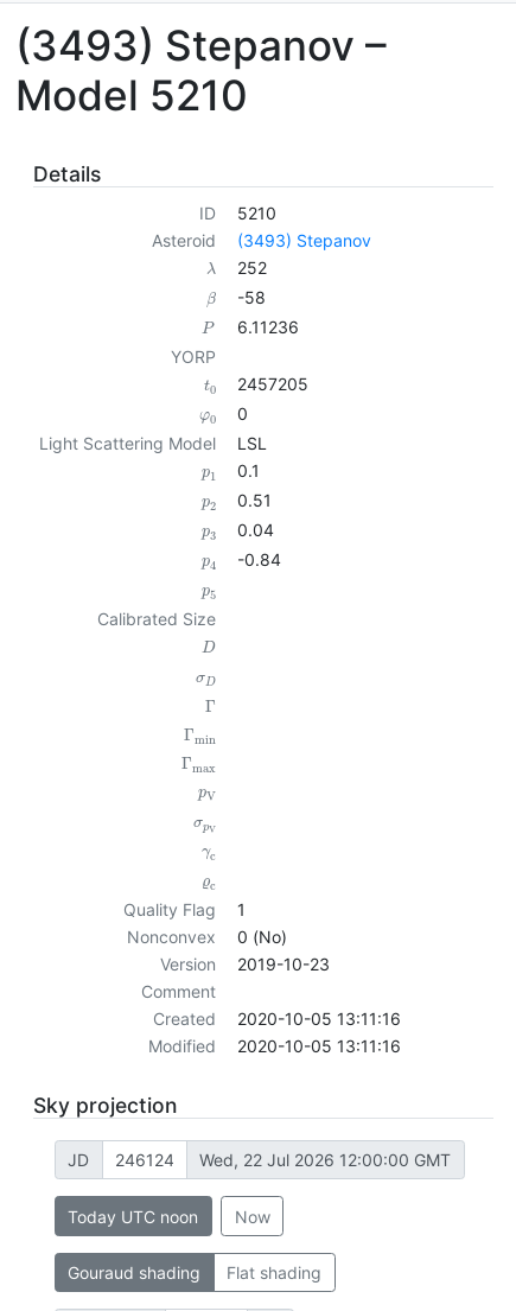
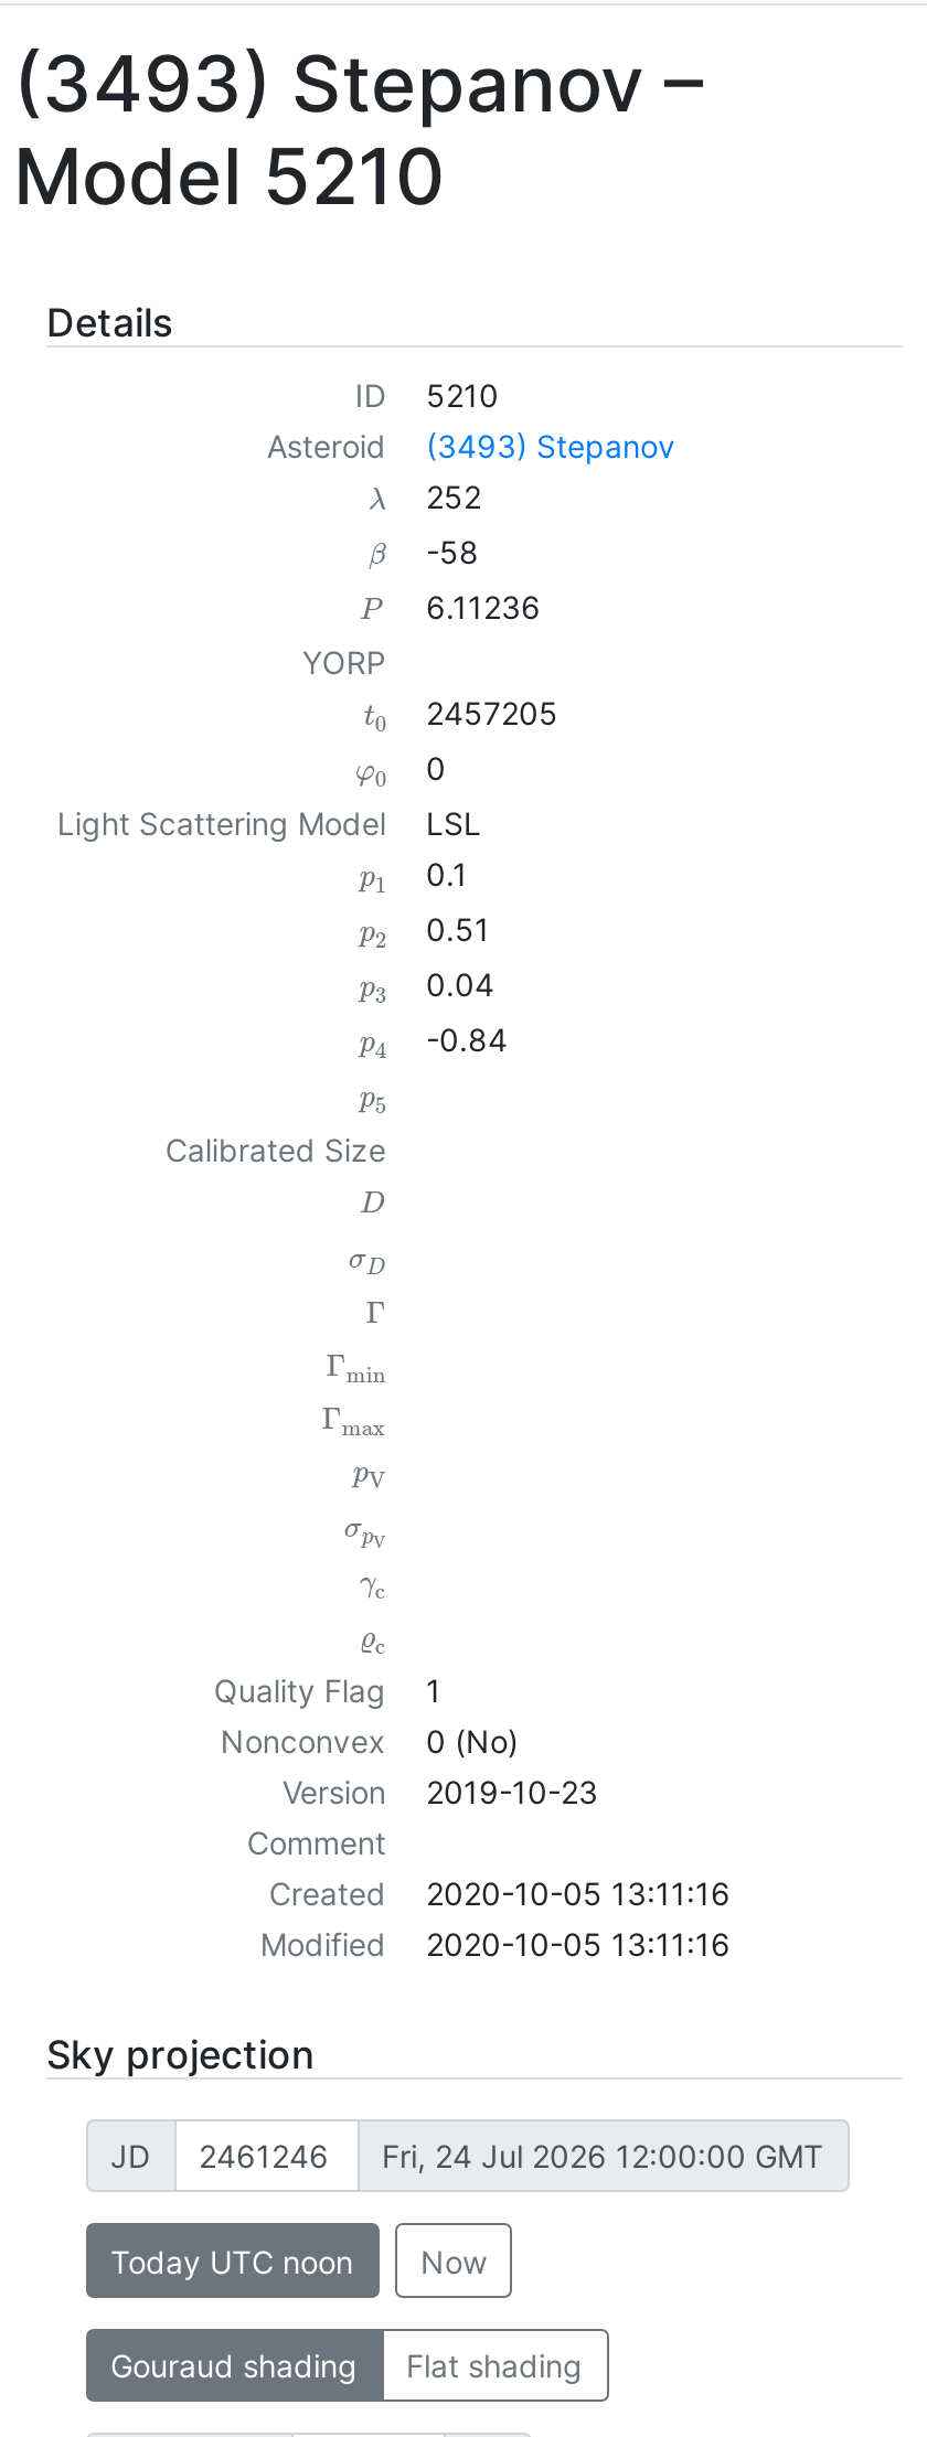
[199,1150,451,1170] Wed, 22 Jul 2026 12:00:00 GMT -> [382,2137,823,2175] Fri, 24 Jul 2026 12:00:00 GMT

